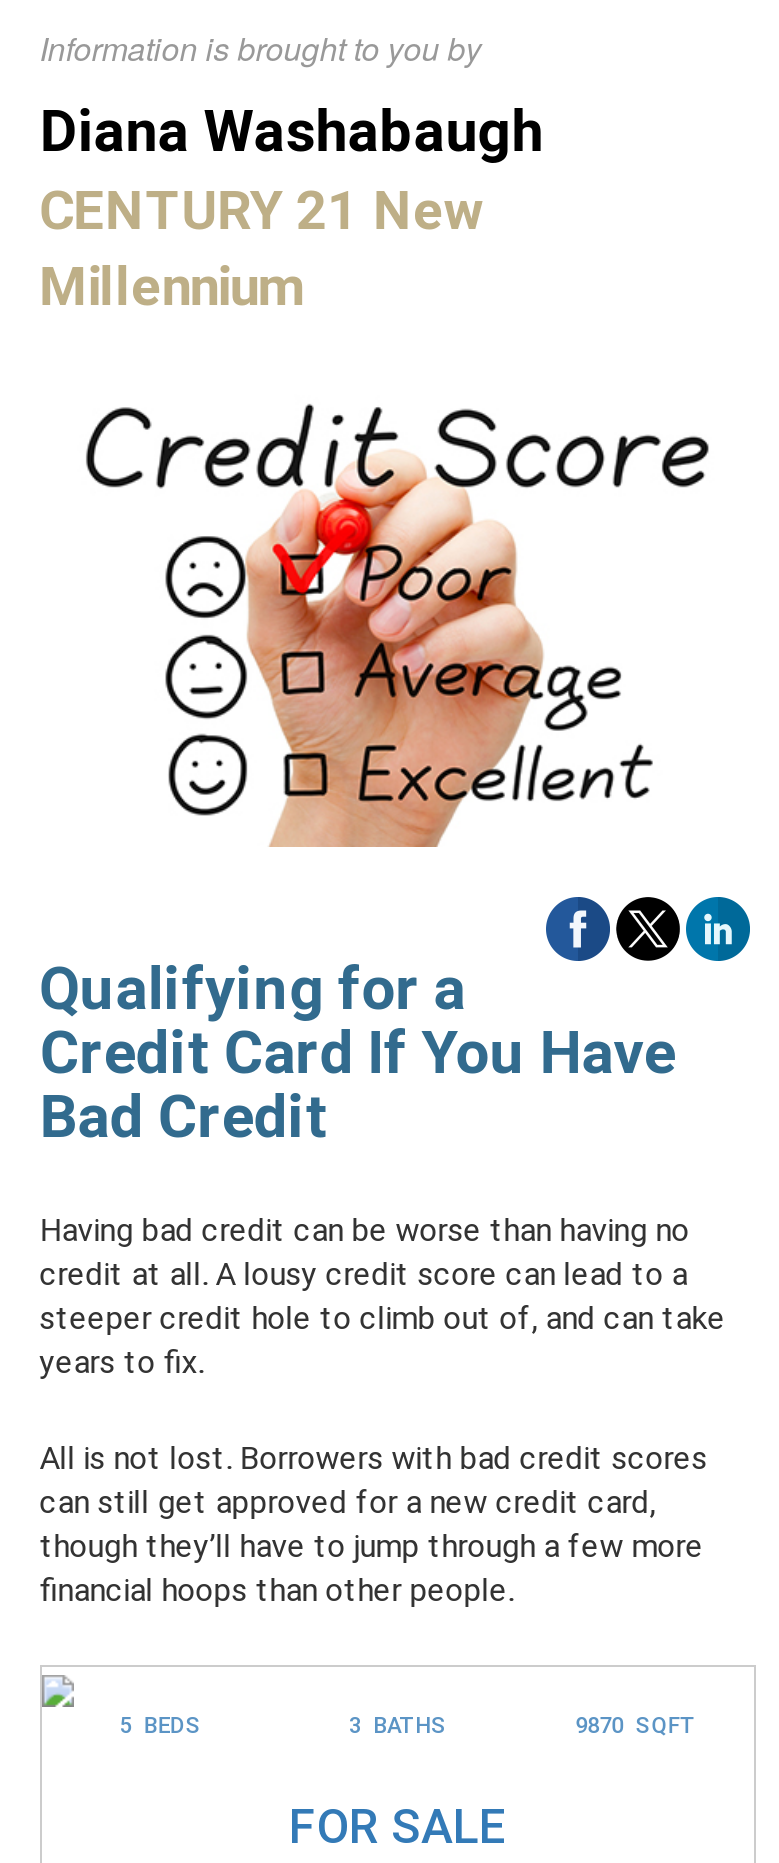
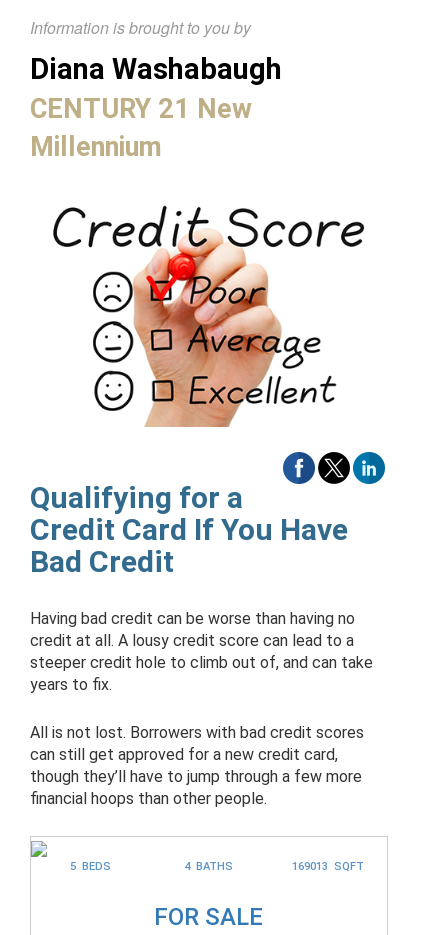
[349,1713,447,1739] 3 BATHS -> [184,860,233,873] 4 BATHS
[576,1713,696,1739] 9870 SQFT -> [292,860,364,873] 169013 SQFT

